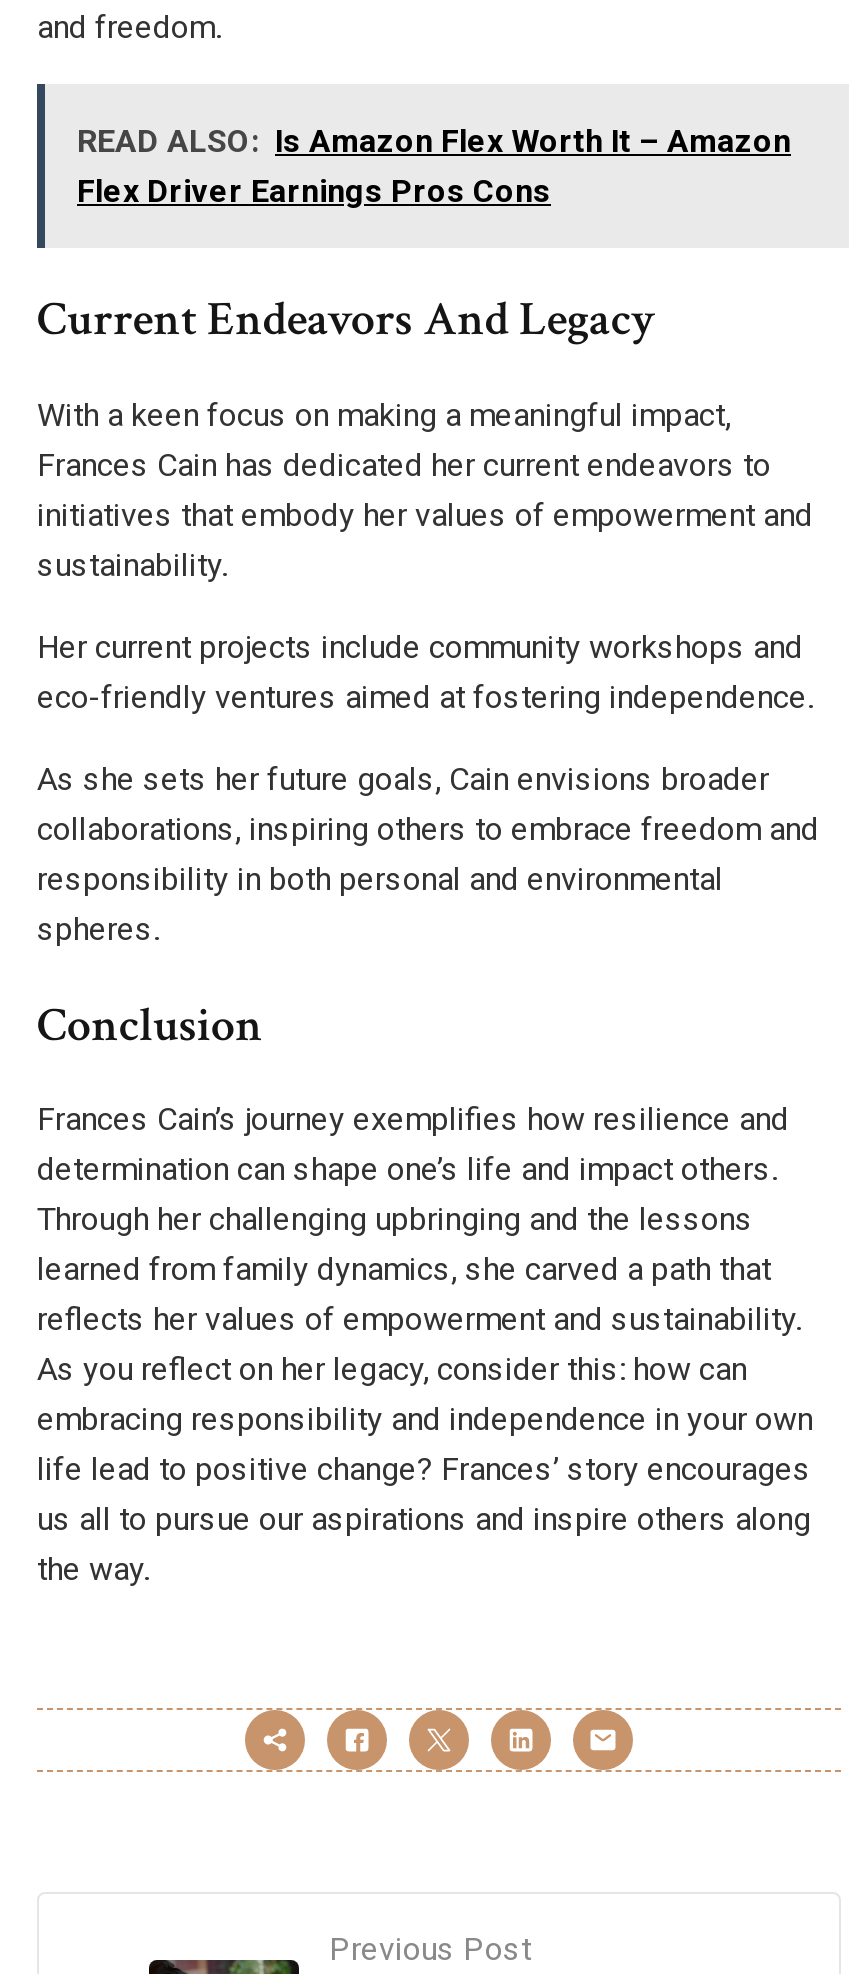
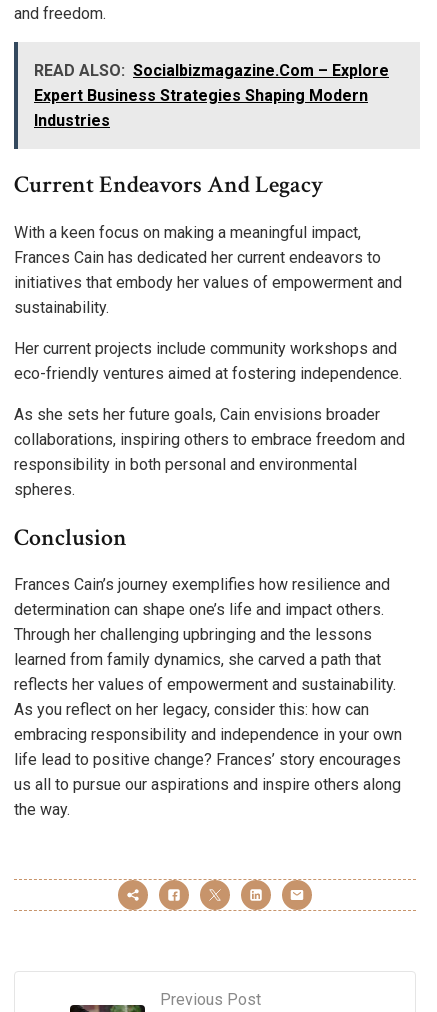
[77,122,791,210] READ ALSO: Is Amazon Flex Worth It – Amazon | Flex Driver Earnings Pros Cons -> [34,61,389,130] READ ALSO: Socialbizmagazine.Com – Explore | Expert Business Strategies Shaping Modern | Industries

